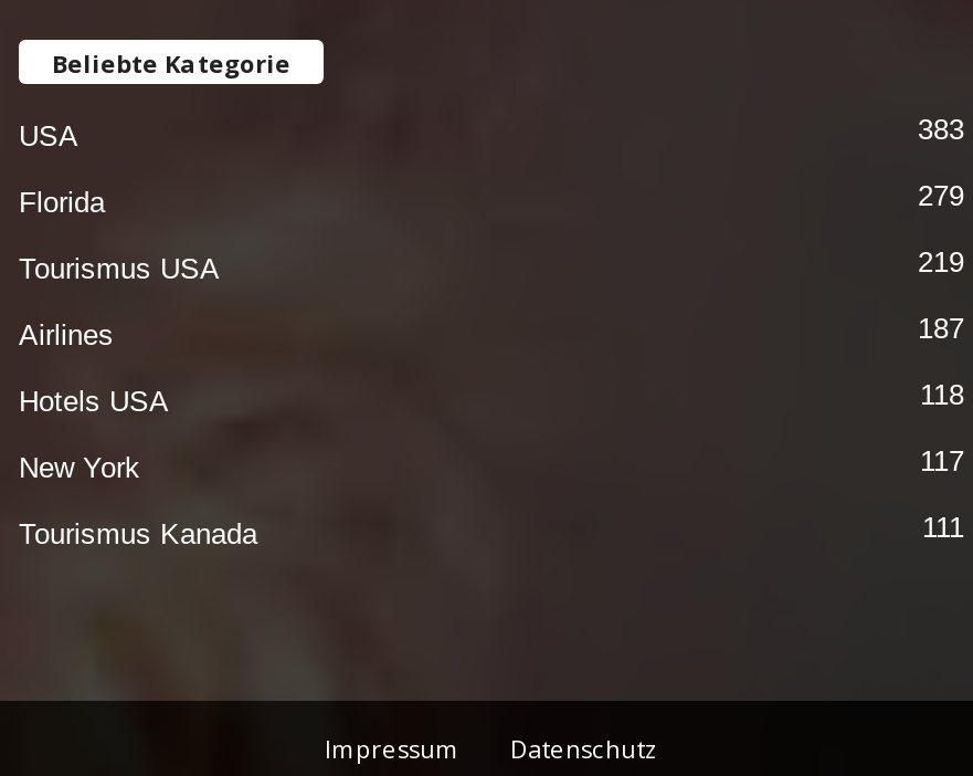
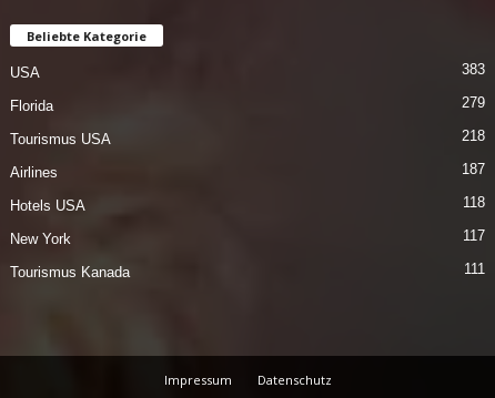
[918,244,964,277] 219 -> [462,127,485,144] 218

